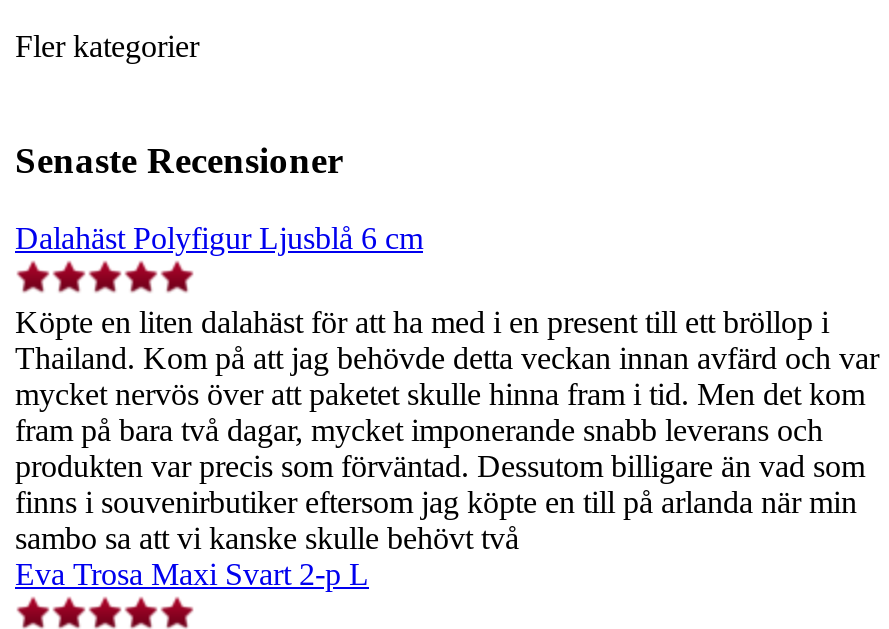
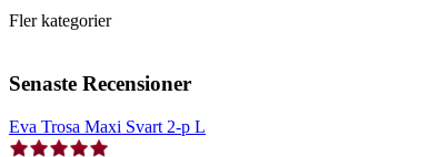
[15,220,879,554] Dalahäst Polyfigur Ljusblå 6 cm | Köpte en liten dalahäst för att ha med i en present till ett bröllop i | Thailand. Kom på att jag behövde detta veckan innan avfärd och var | mycket nervös över att paketet skulle hinna fram i tid. Men det kom | fram på bara två dagar, mycket imponerande snabb leverans och | produkten var precis som förväntad. Dessutom billigare än vad som | finns i souvenirbutiker eftersom jag köpte en till på arlanda när min | sambo sa att vi kanske skulle behövt två -> none

